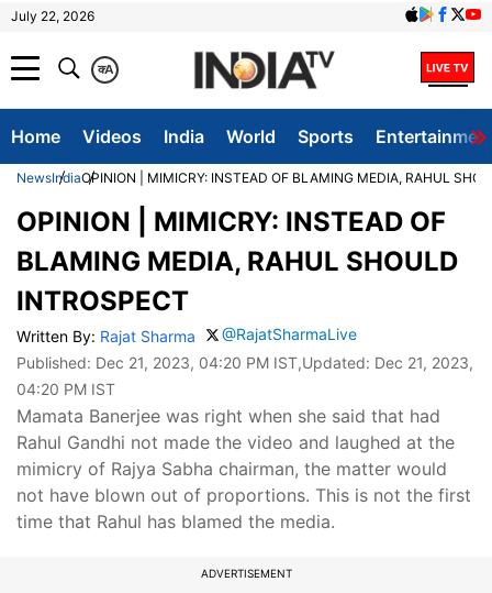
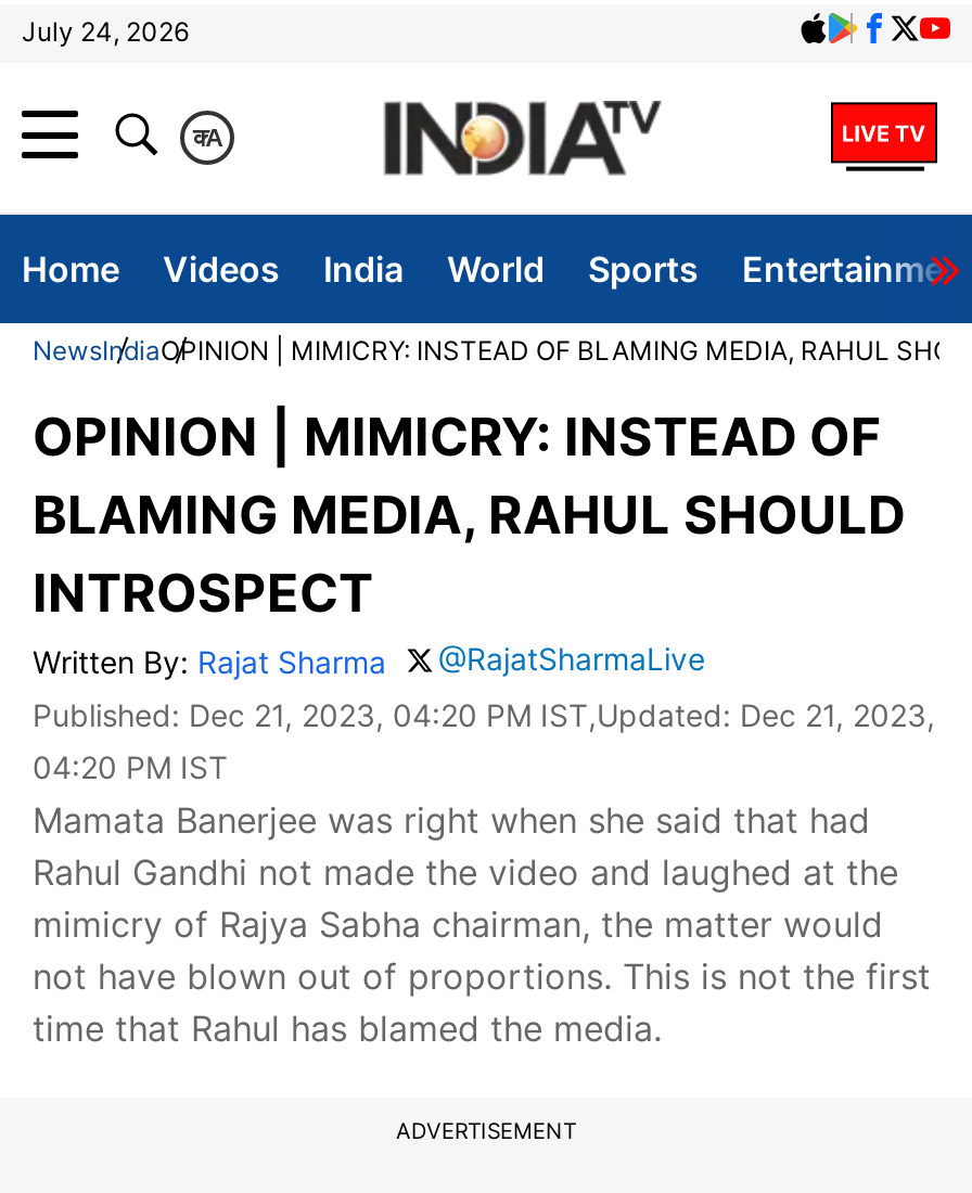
[11,8,94,24] July 22, 2026 -> [22,15,189,48] July 24, 2026

